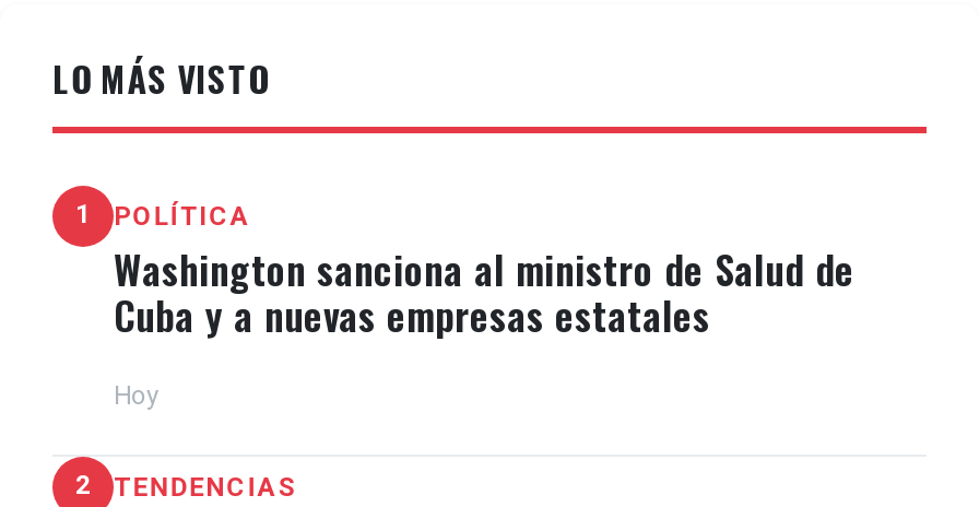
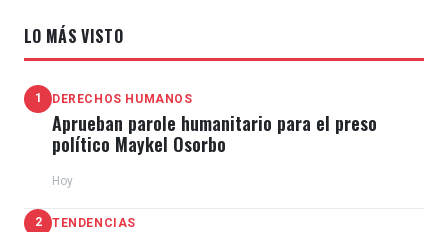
[114,200,854,342] POLÍTICA | Washington sanciona al ministro de Salud de | Cuba y a nuevas empresas estatales -> [52,92,377,157] DERECHOS HUMANOS | Aprueban parole humanitario para el preso | político Maykel Osorbo

